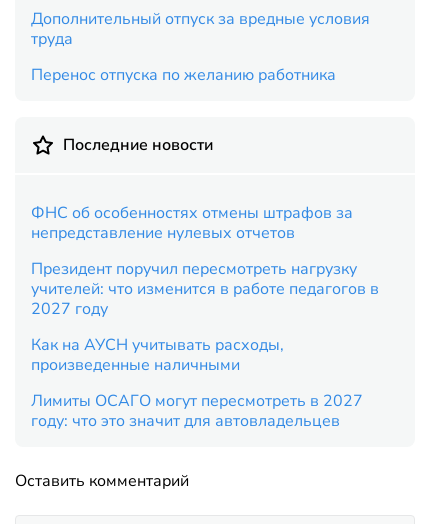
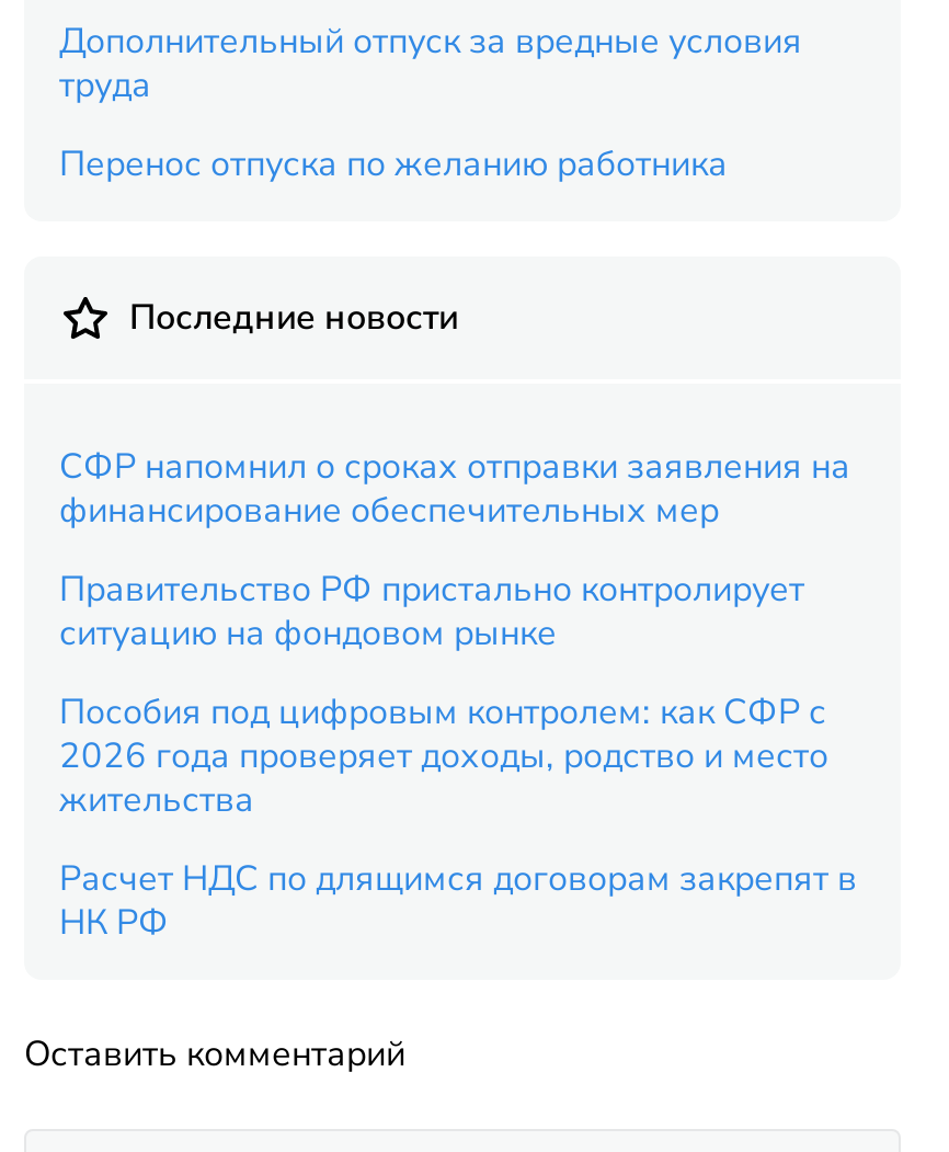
[31,202,353,244] ФНС об особенностях отмены штрафов за | непредставление нулевых отчетов -> [59,443,850,535] СФР напомнил о сроках отправки заявления на | финансирование обеспечительных мер
[31,258,379,320] Президент поручил пересмотреть нагрузку | учителей: что изменится в работе педагогов в | 2027 году -> [59,566,804,658] Правительство РФ пристально контролирует | ситуацию на фондовом рынке
[31,334,284,376] Как на АУСН учитывать расходы, | произведенные наличными -> [59,688,828,824] Пособия под цифровым контролем: как СФР с | 2026 года проверяет доходы, родство и место | жительства
[31,390,363,432] Лимиты ОСАГО могут пересмотреть в 2027 | году: что это значит для автовладельцев -> [59,855,857,947] Расчет НДС по длящимся договорам закрепят в | НК РФ

